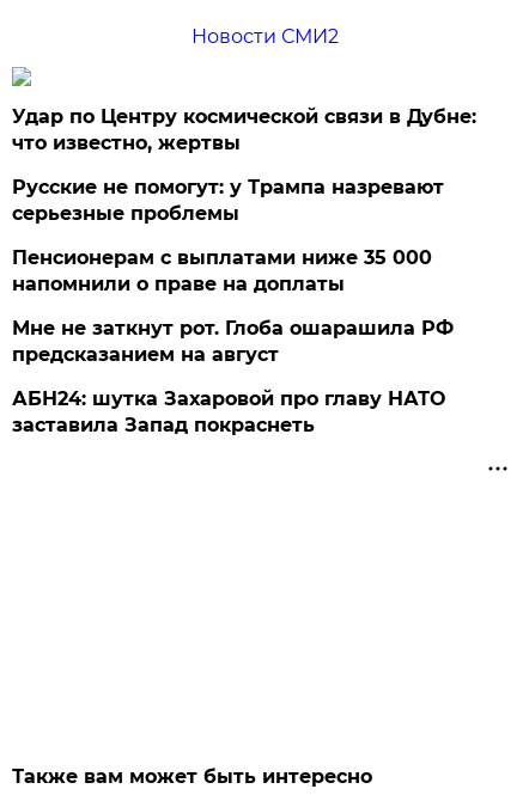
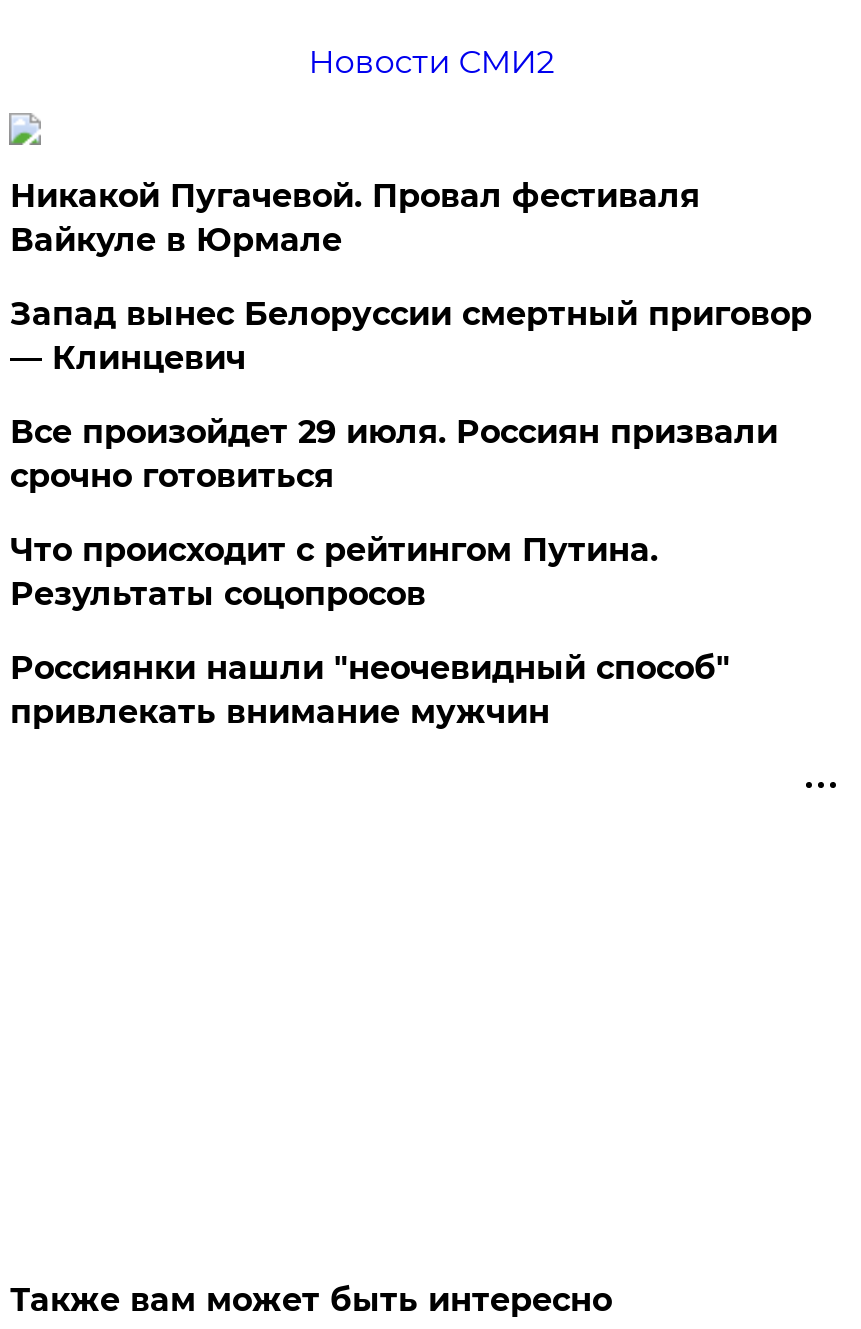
[12,105,477,154] Удар по Центру космической связи в Дубне: | что известно, жертвы -> [10,177,700,259] Никакой Пугачевой. Провал фестиваля | Вайкуле в Юрмале
[12,176,444,225] Русские не помогут: у Трампа назревают | серьезные проблемы -> [10,295,812,377] Запад вынес Белоруссии смертный приговор | — Клинцевич
[12,246,433,295] Пенсионерам с выплатами ниже 35 000 | напомнили о праве на доплаты -> [10,413,778,495] Все произойдет 29 июля. Россиян призвали | срочно готовиться
[12,317,454,366] Мне не заткнут рот. Глоба ошарашила РФ | предсказанием на август -> [10,531,658,613] Что происходит с рейтингом Путина. | Результаты соцопросов
[12,387,446,436] АБН24: шутка Захаровой про главу НАТО | заставила Запад покраснеть -> [10,649,730,731] Россиянки нашли "неочевидный способ" | привлекать внимание мужчин

